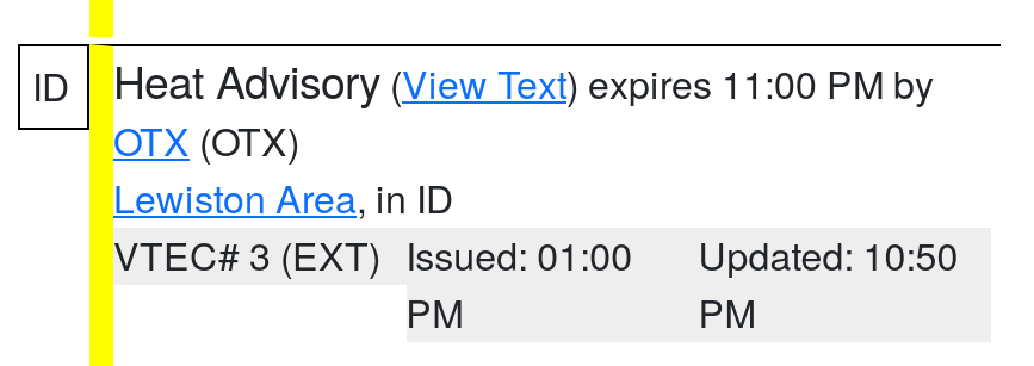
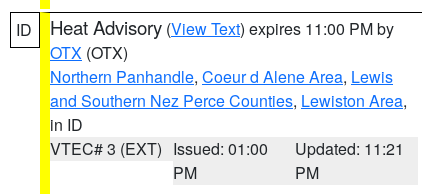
[113,170,454,225] Lewiston Area, in ID -> [50,65,407,136] Northern Panhandle, Coeur d Alene Area, Lewis | and Southern Nez Perce Counties, Lewiston Area, | in ID
[113,228,958,283] VTEC# 3 (EXT) Issued: 01:00 Updated: 10:50 -> [50,137,404,160] VTEC# 3 (EXT) Issued: 01:00 Updated: 11:21

